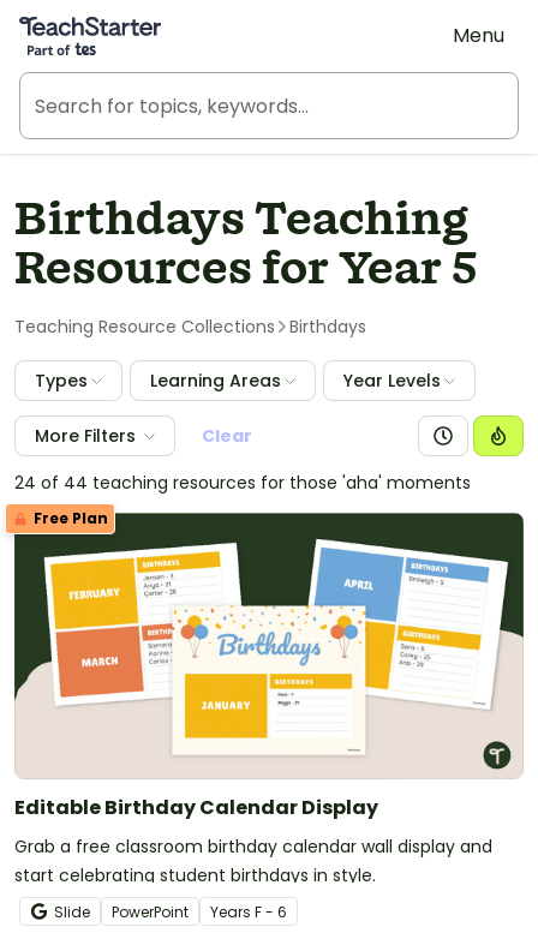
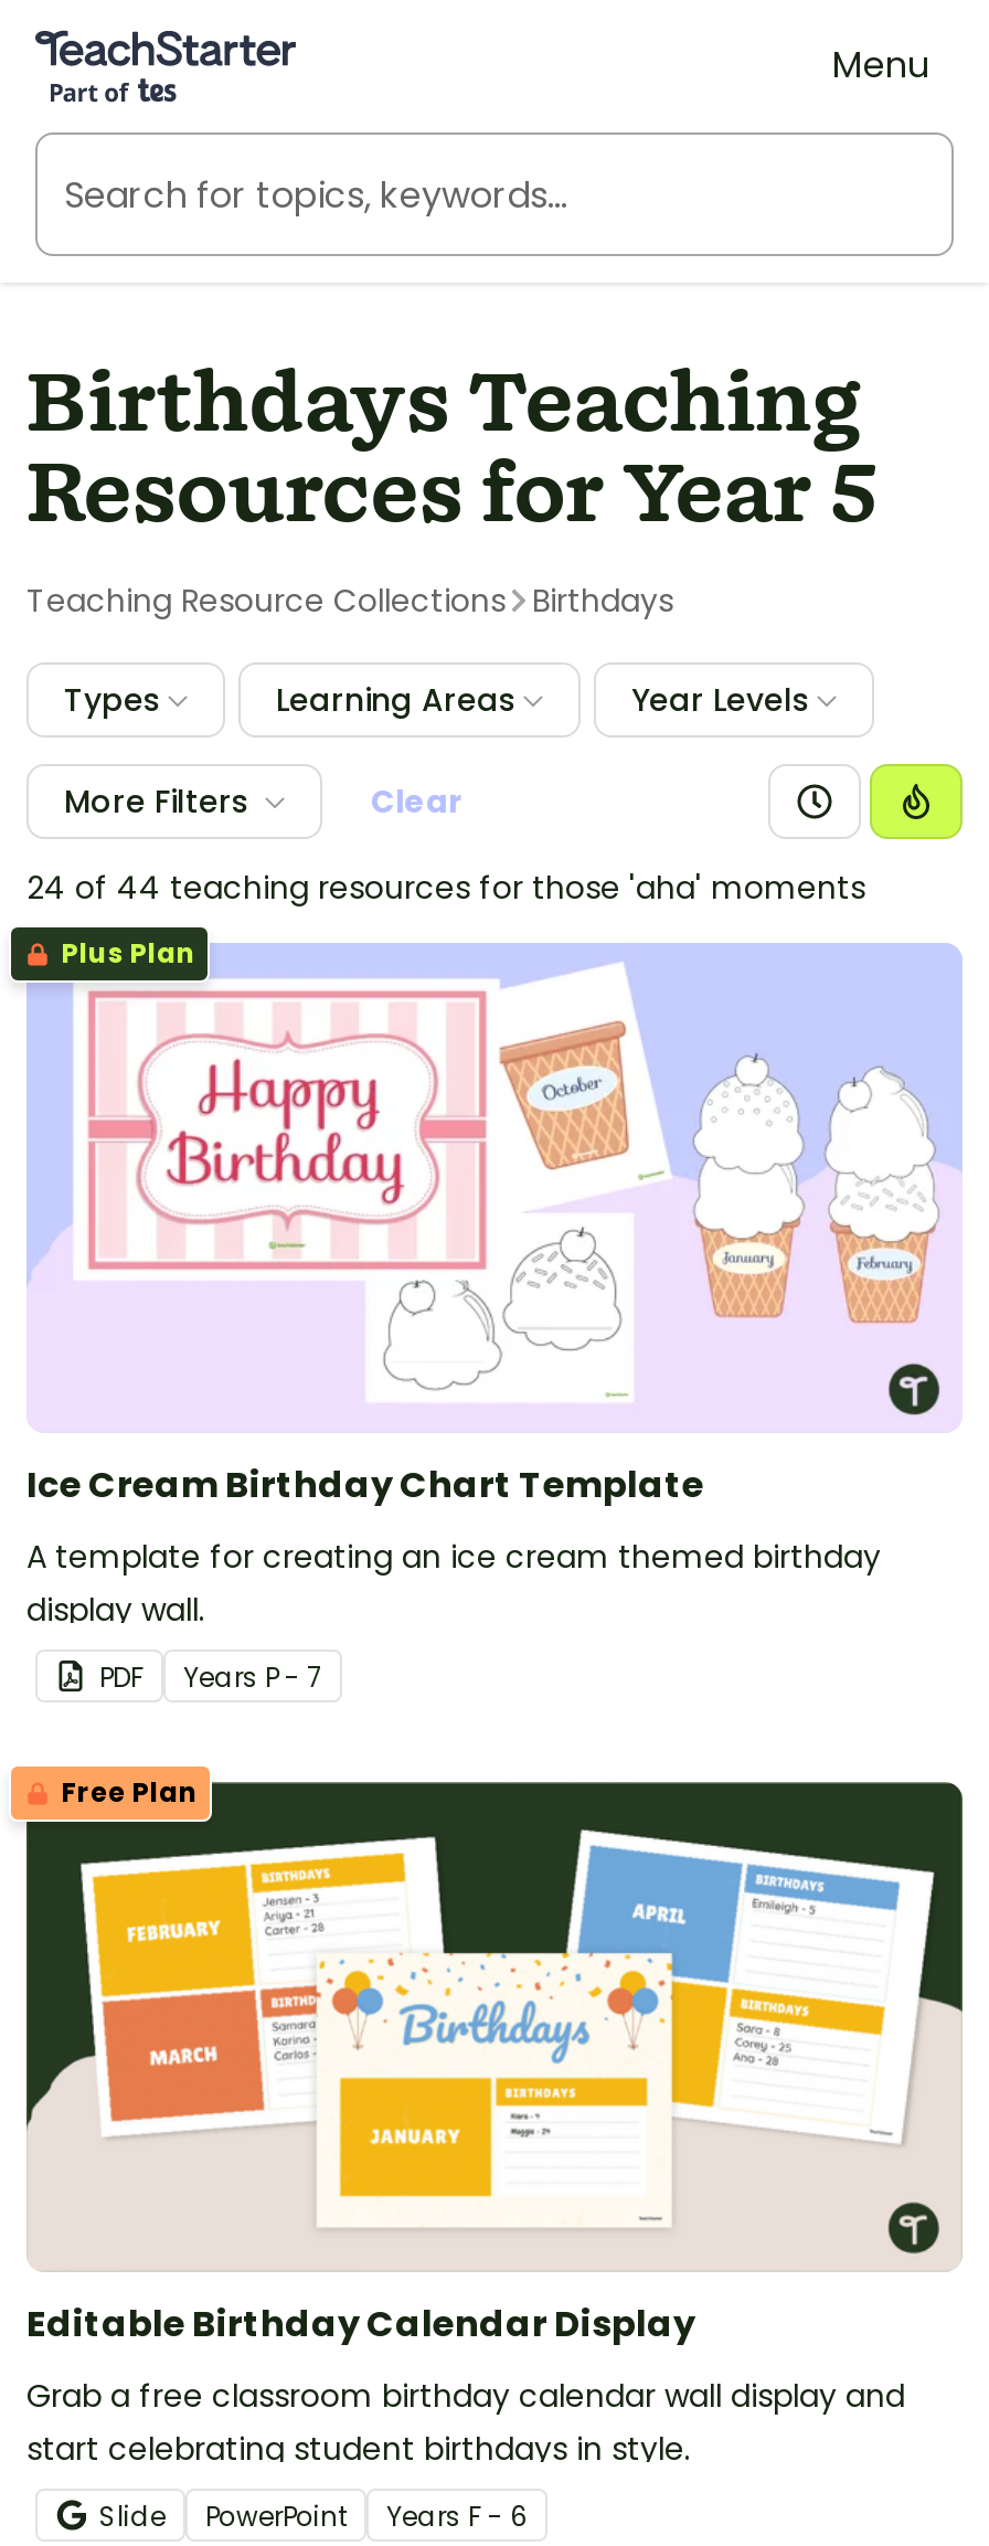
none -> [9,925,963,1431] [image] | Plus Plan
none -> [26,1459,881,1696] Ice Cream Birthday Chart Template | A template for creating an ice cream themed birthday | display wall. | PDF | Year s P - 7

